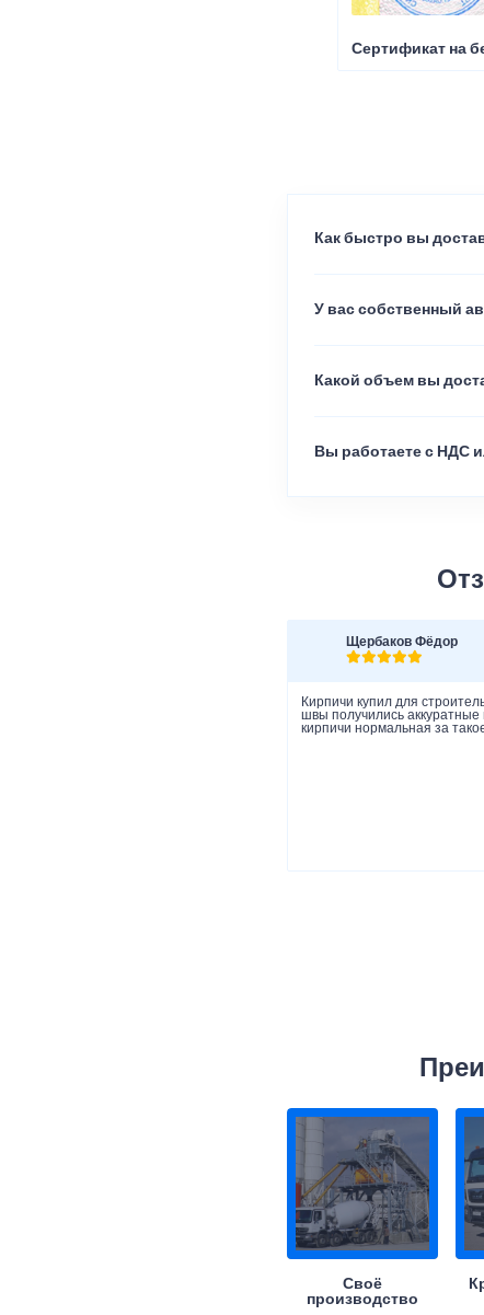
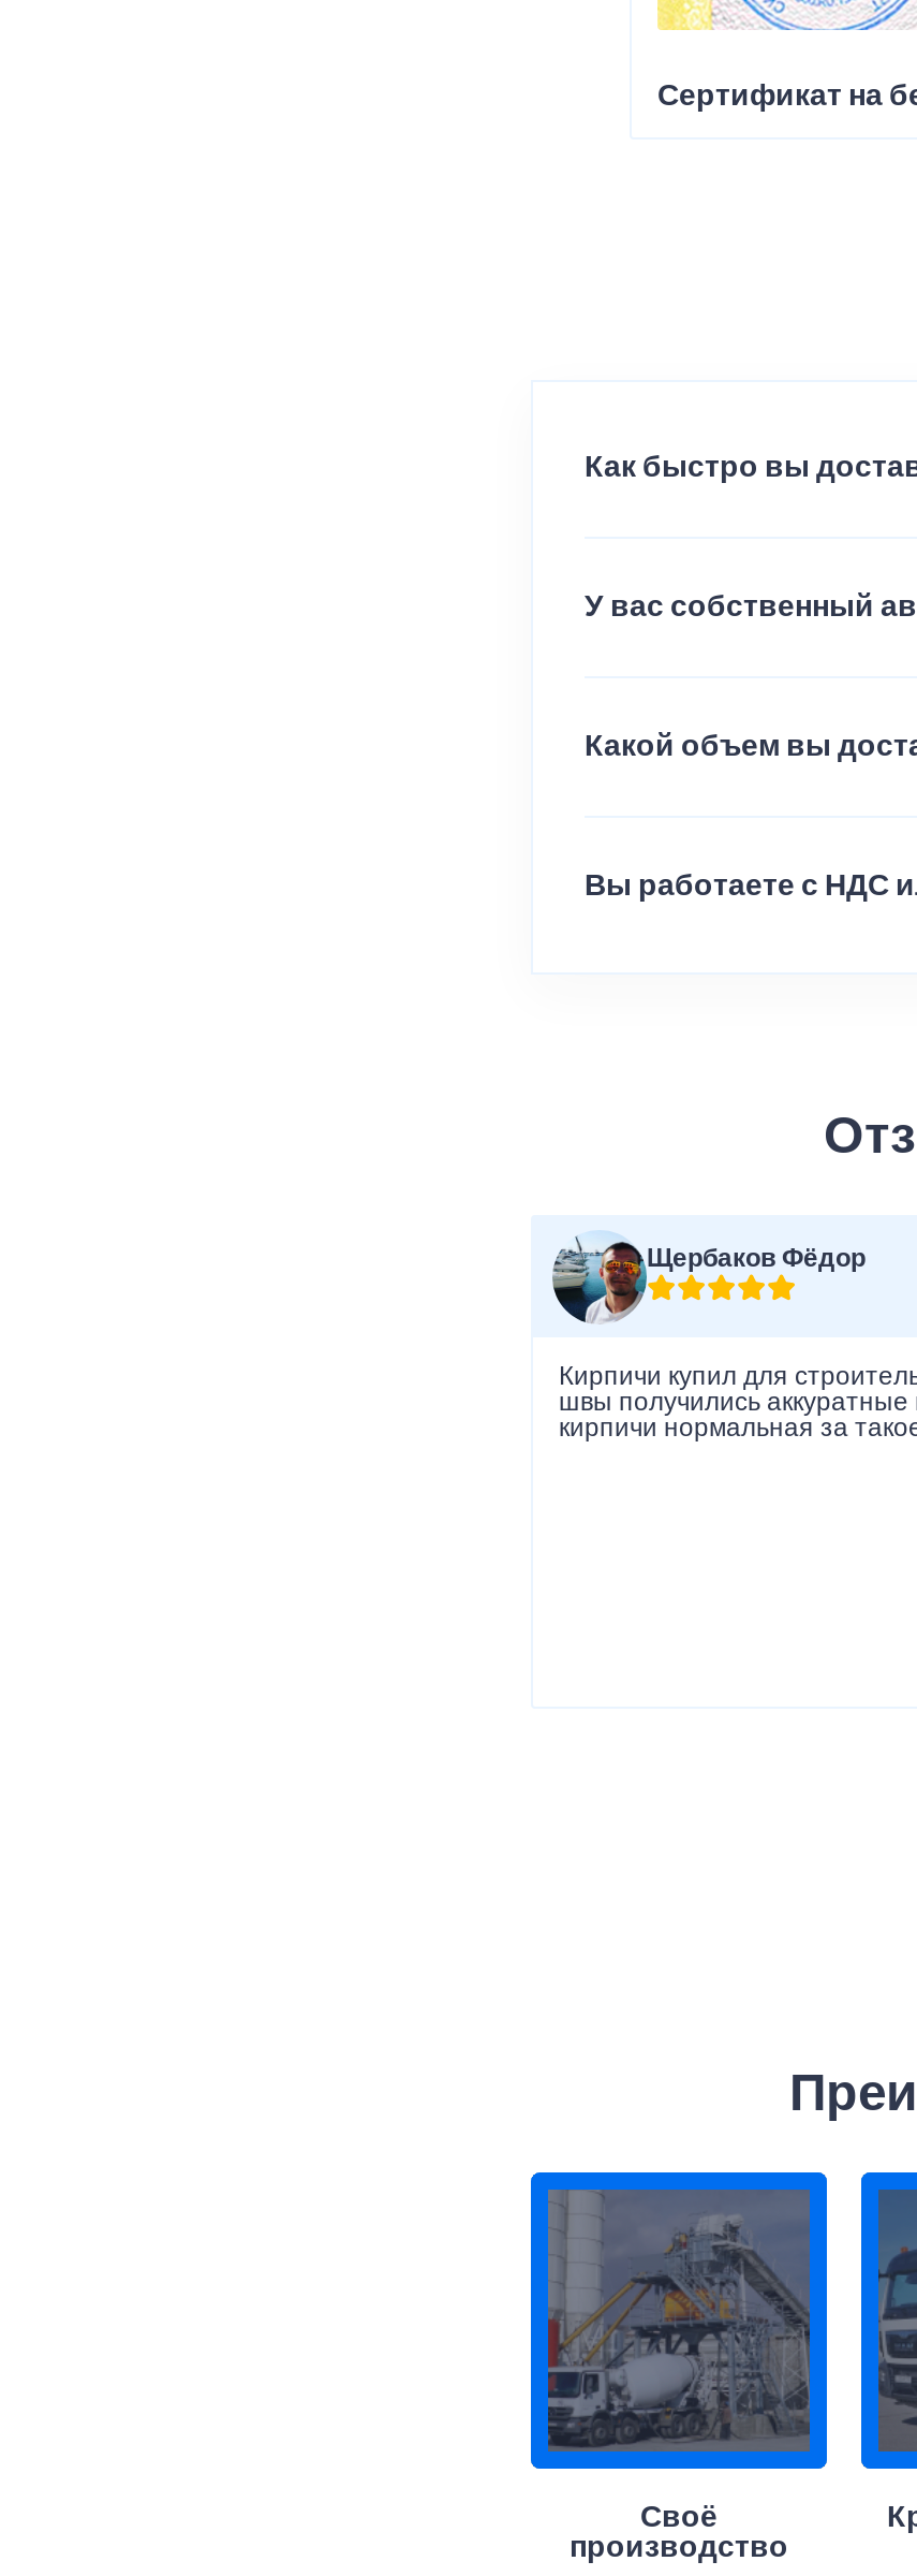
none -> [550,1232,649,1324] [image]

